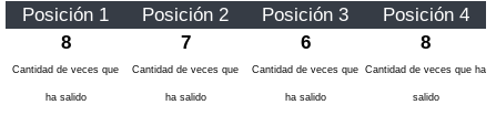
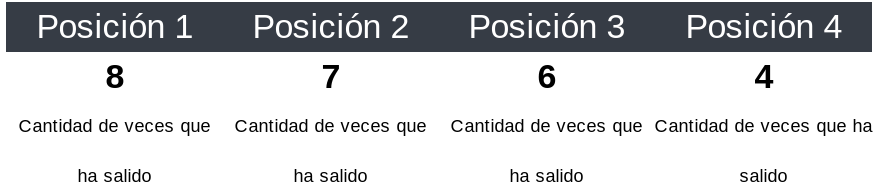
[421,32,431,53] 8 -> [754,58,772,96] 4

